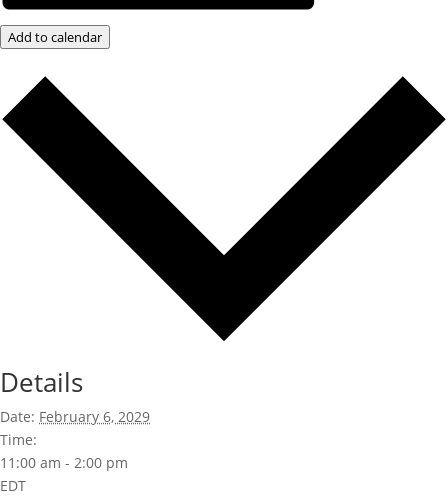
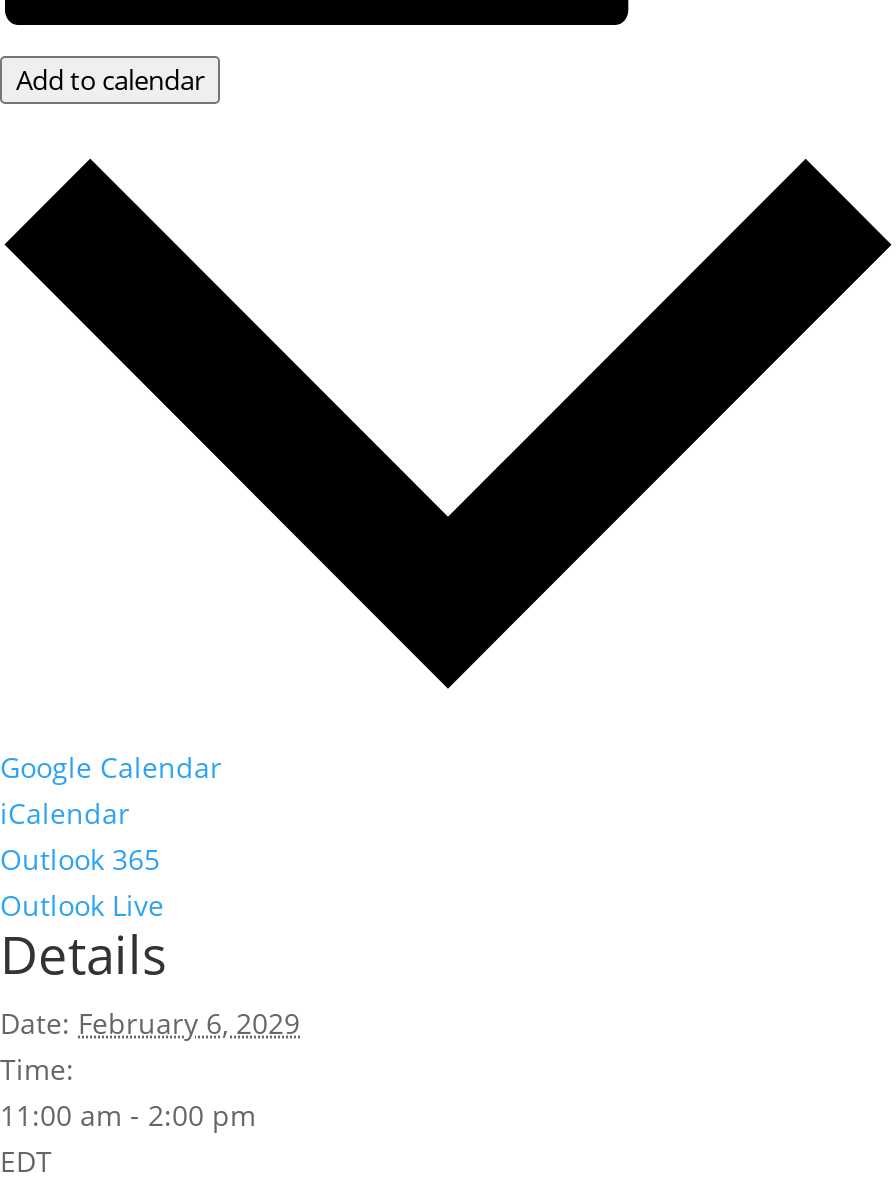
none -> [0,747,222,923] Google Calendar | iCalendar | Outlook 365 | Outlook Live

